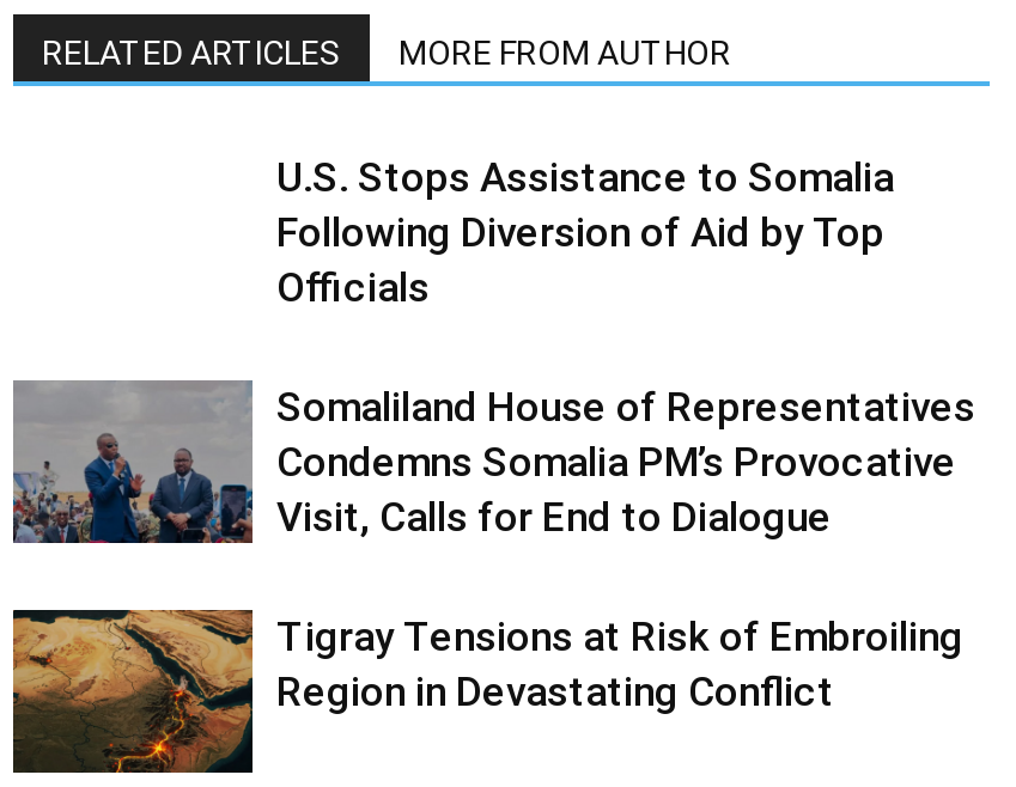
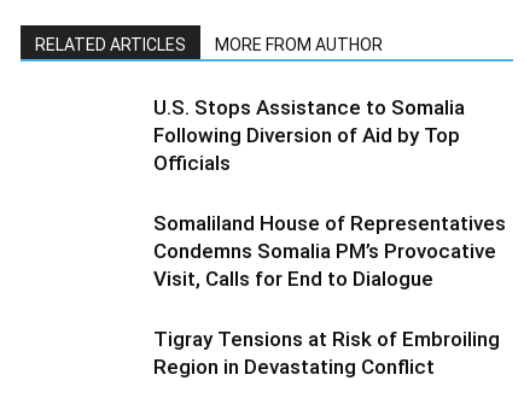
[11,378,255,545] [image] -> none
[11,608,255,775] [image] -> none

